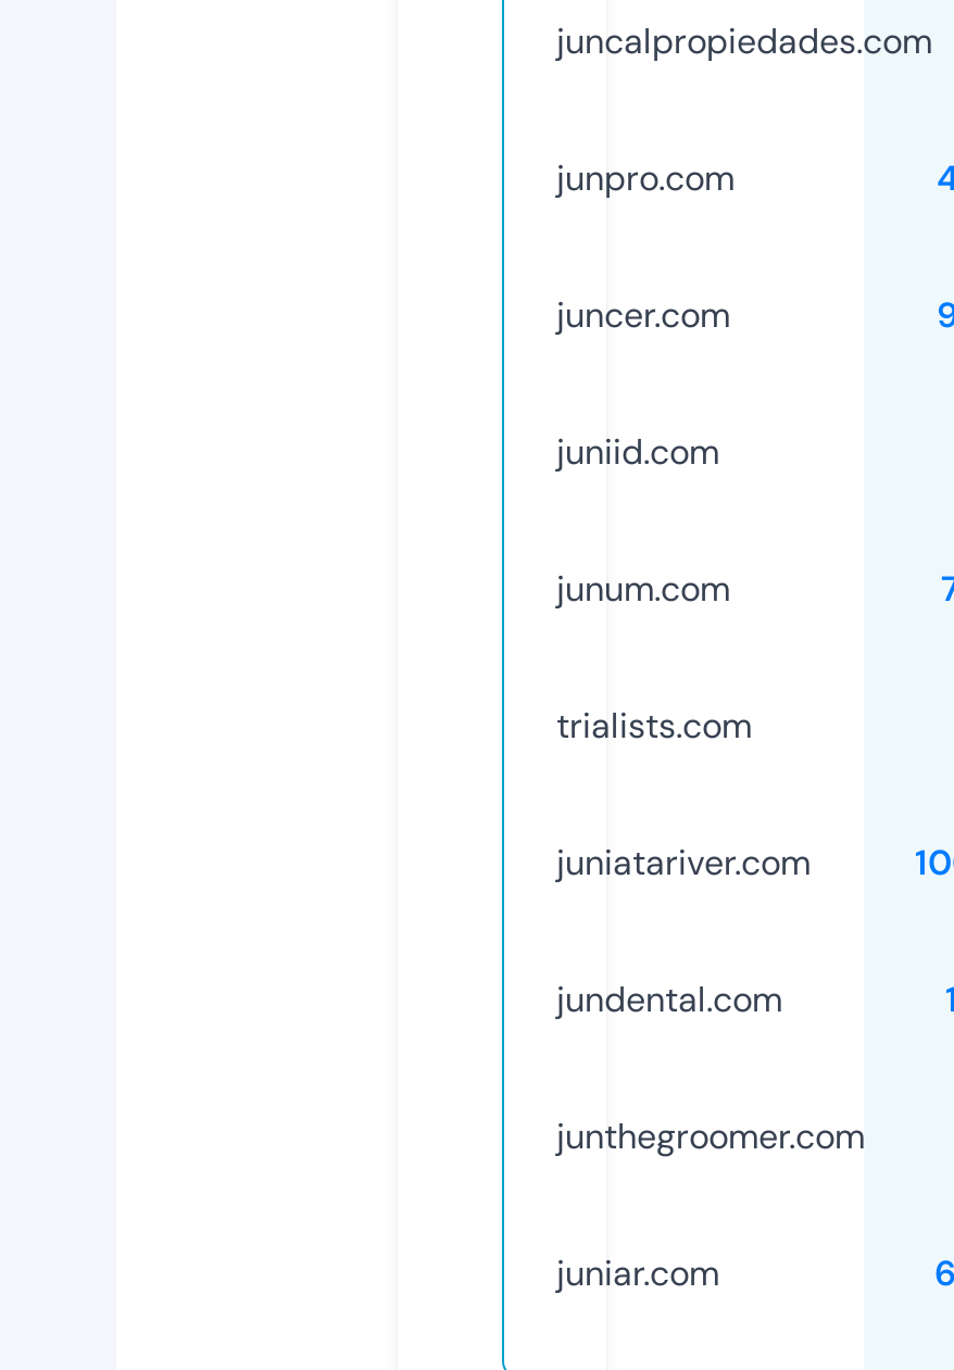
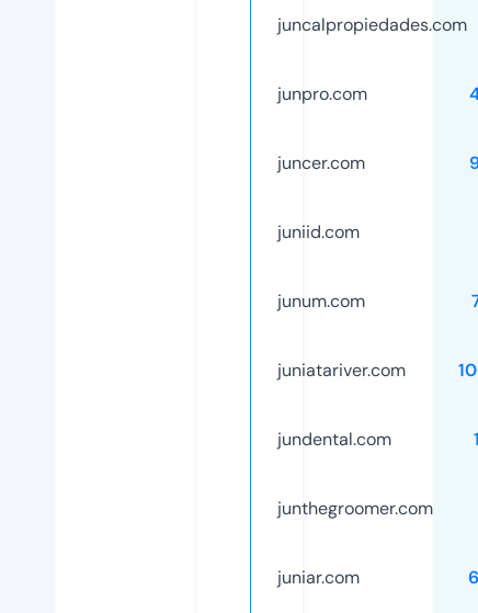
[556,704,752,749] trialists.com -> none

